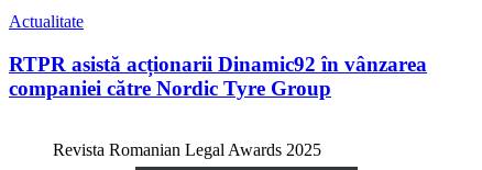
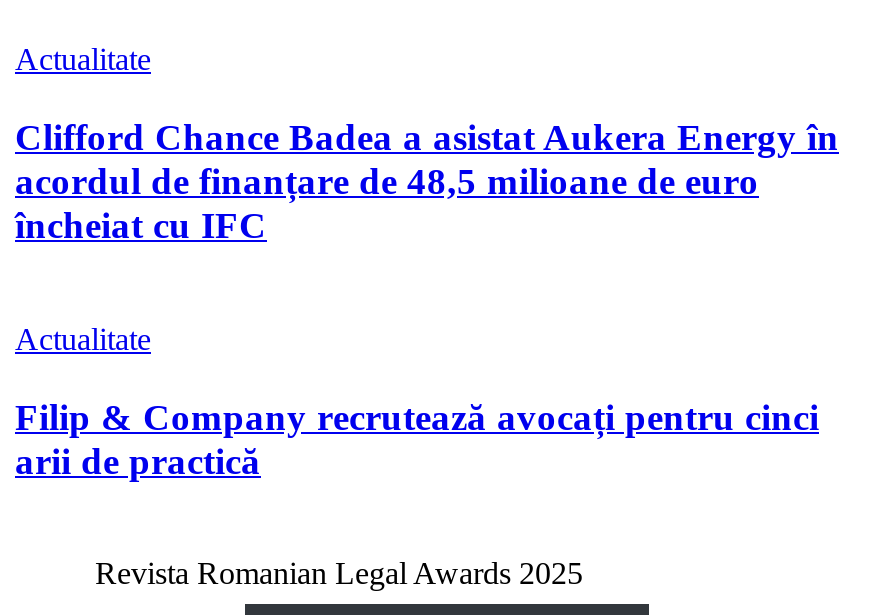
[9,52,427,99] RTPR asistă acționarii Dinamic92 în vânzarea | companiei către Nordic Tyre Group -> [15,116,839,481] Clifford Chance Badea a asistat Aukera Energy în | acordul de finanțare de 48,5 milioane de euro | încheiat cu IFC | Actualitate | Filip & Company recrutează avocați pentru cinci | arii de practică

